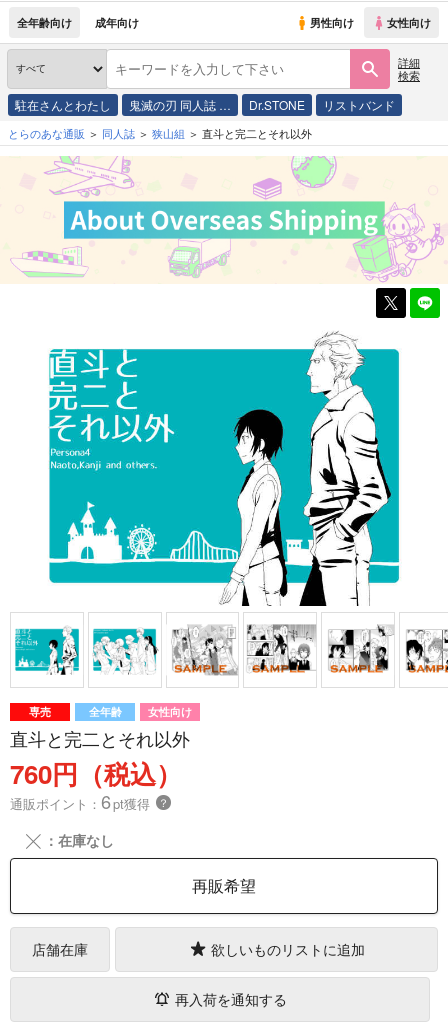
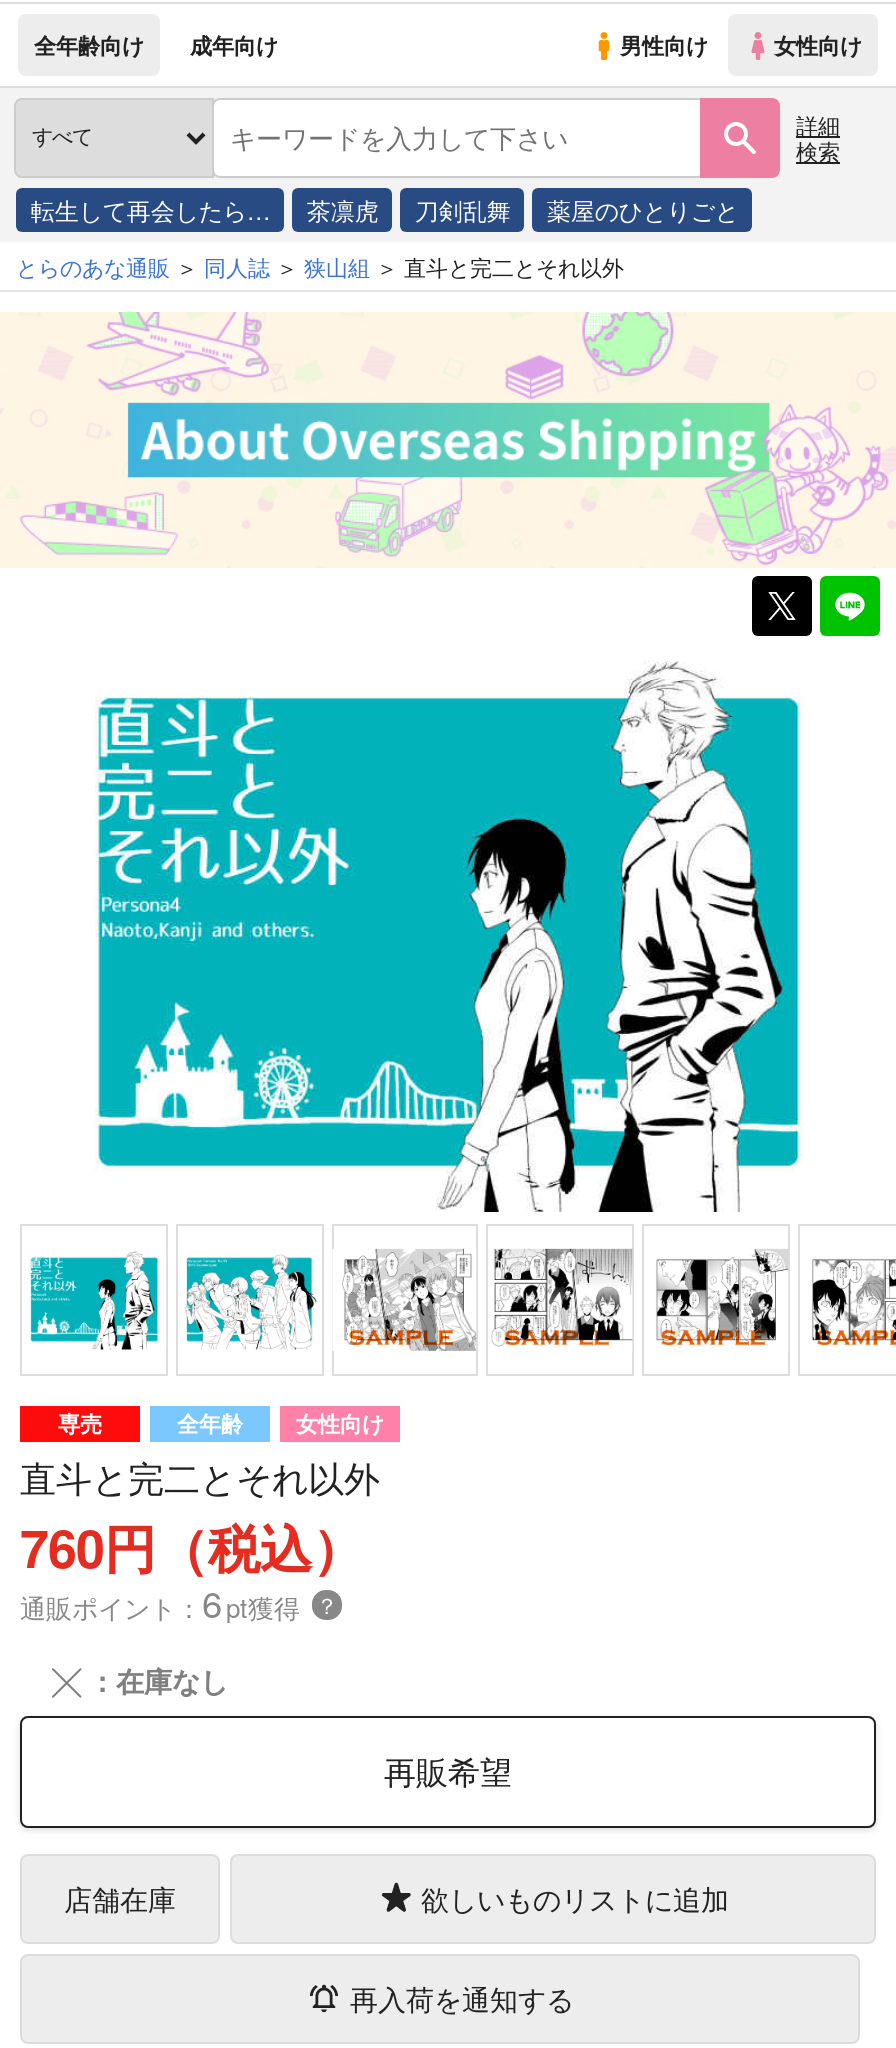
[15,96,395,113] 駐在さんとわたし | 鬼滅の刃 同人誌 … | Dr.STONE | リストバンド -> [31,192,739,226] 転生して再会したら… | 茶凛虎 | 刀剣乱舞 | 薬屋のひとりごと

